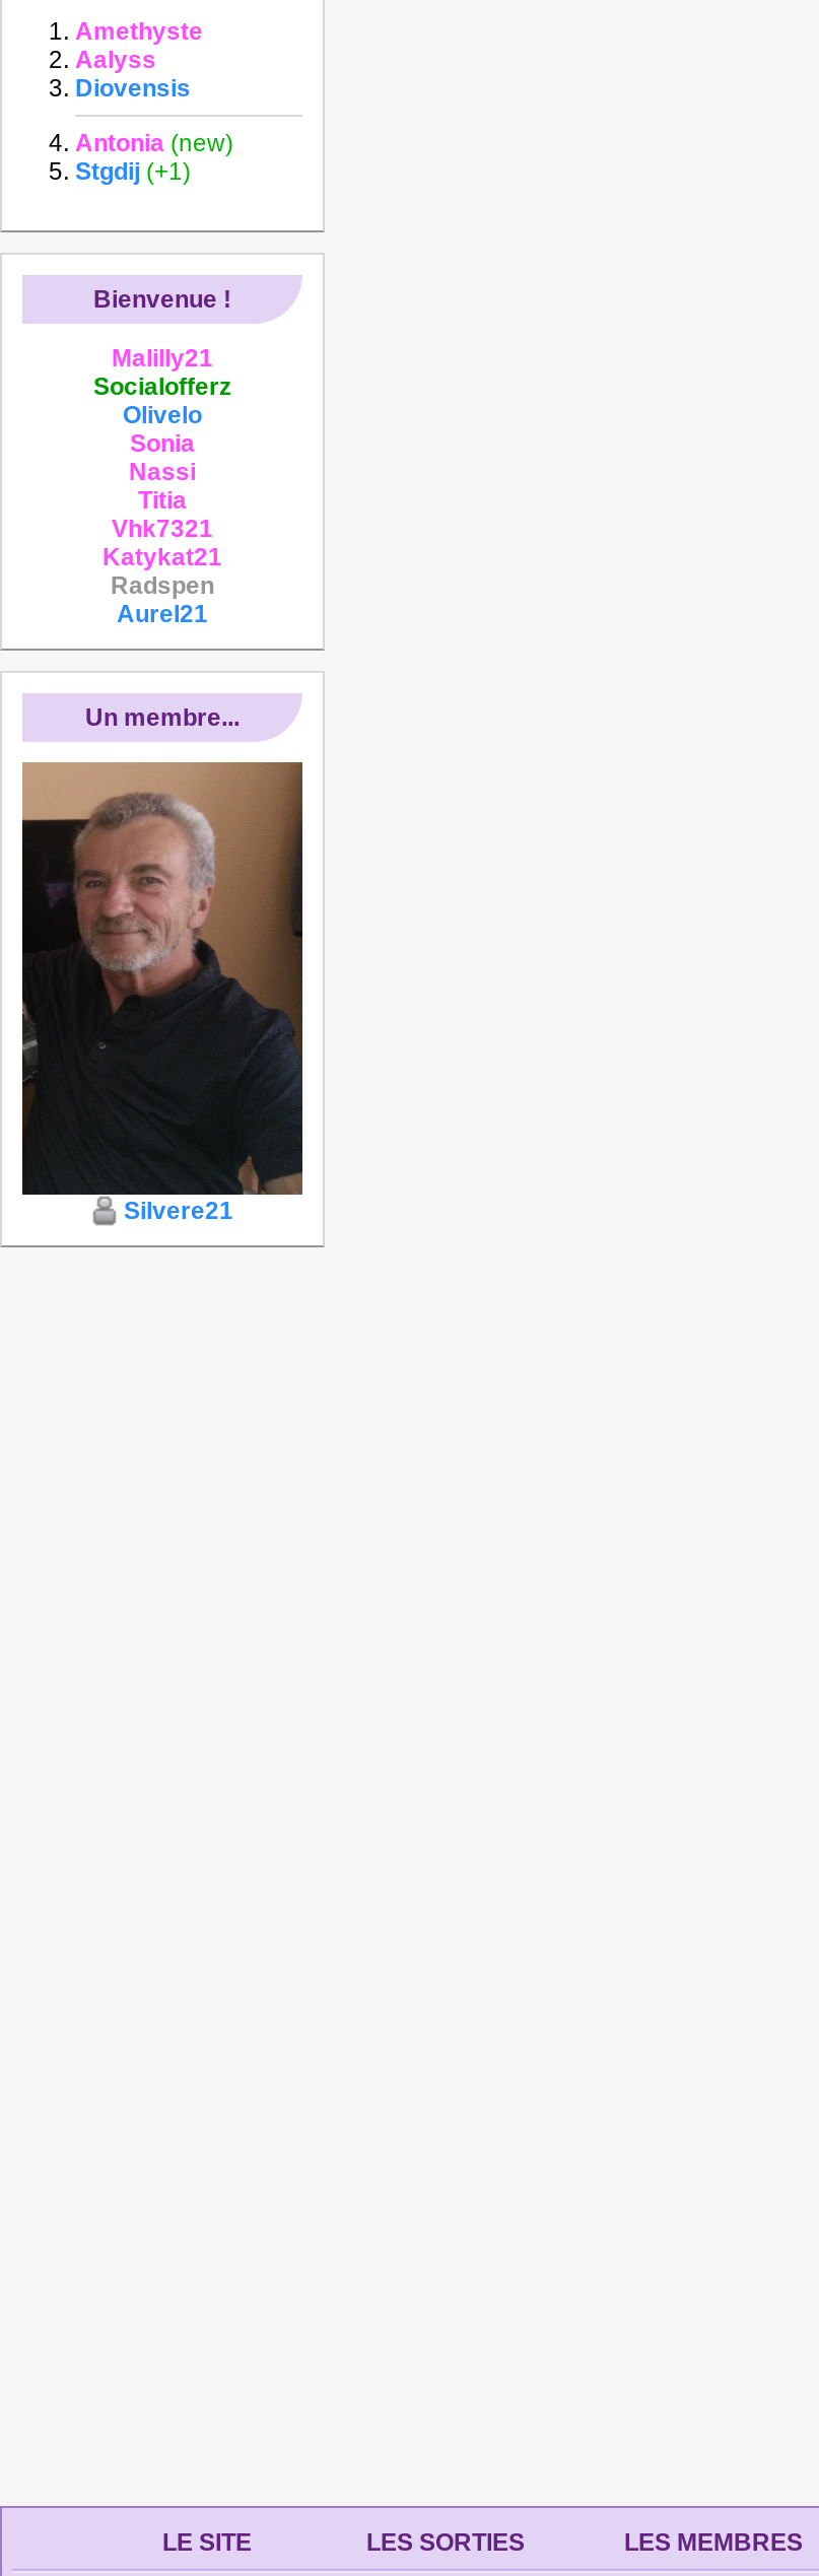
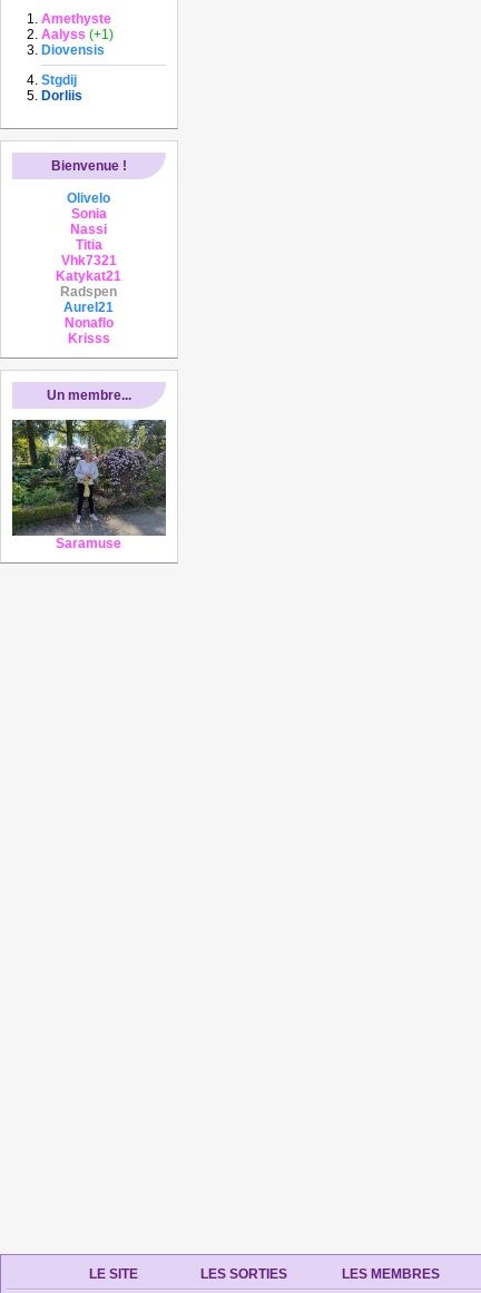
[75,46,156,74] Aalyss -> [41,27,114,42] Aalyss (+1)
[75,129,233,186] Antonia (new) | Stgdij (+1) -> [41,72,82,104] Stgdij | Dorliis
[93,344,231,401] Malilly21 | Socialofferz -> none
none -> [65,315,114,346] Nonaflo | Krisss
[20,760,304,1225] [image] | Silvere21 -> [11,419,167,551] [image] | Saramuse

